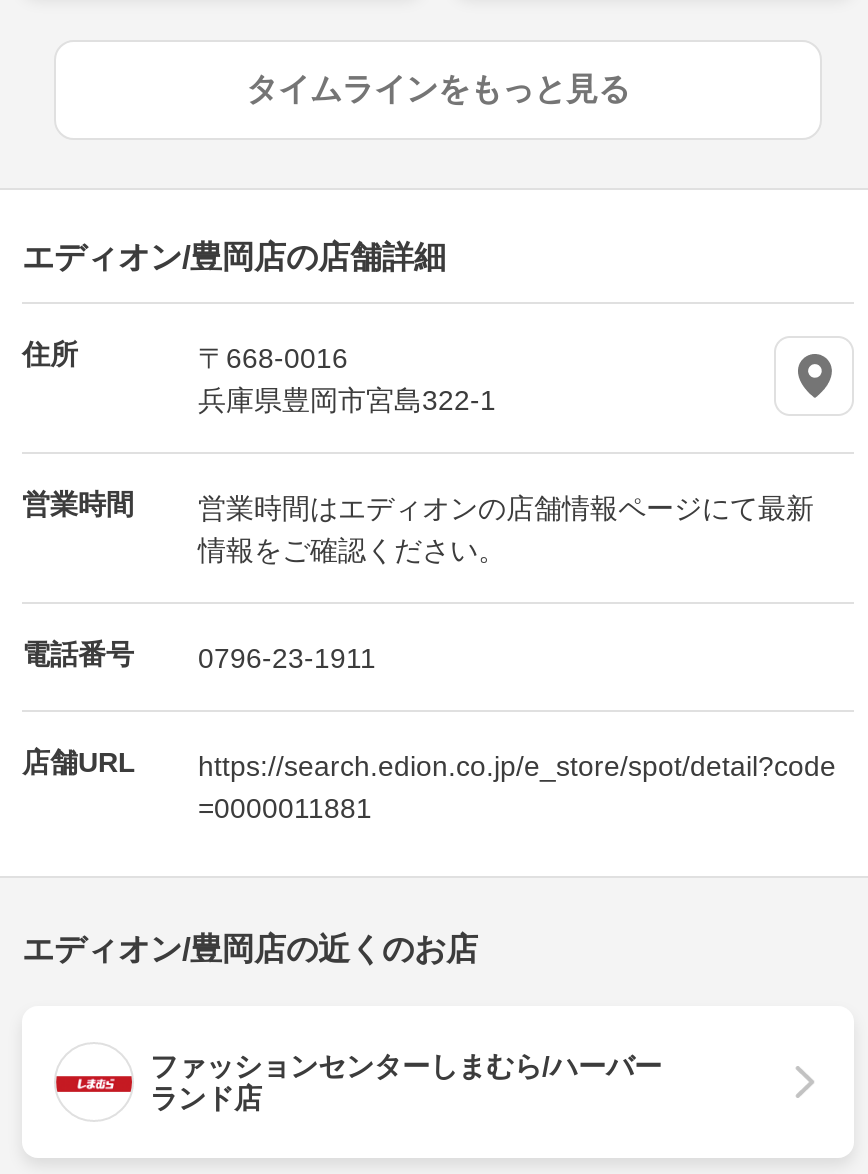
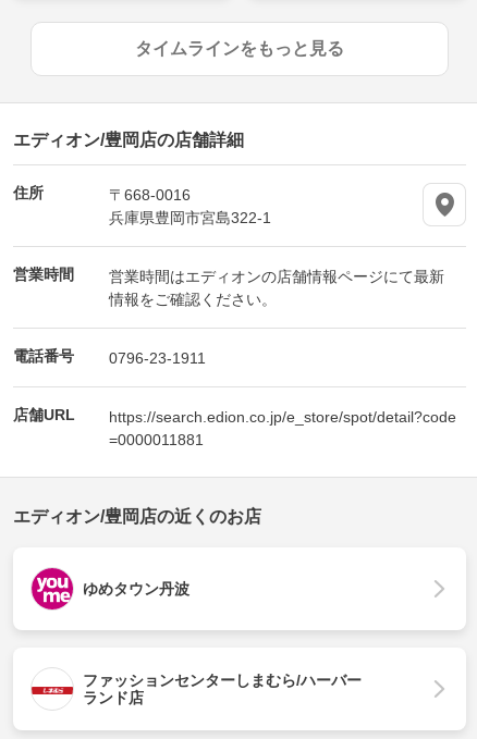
none -> [30,567,189,611] [image] | ゆめタウン丹波

